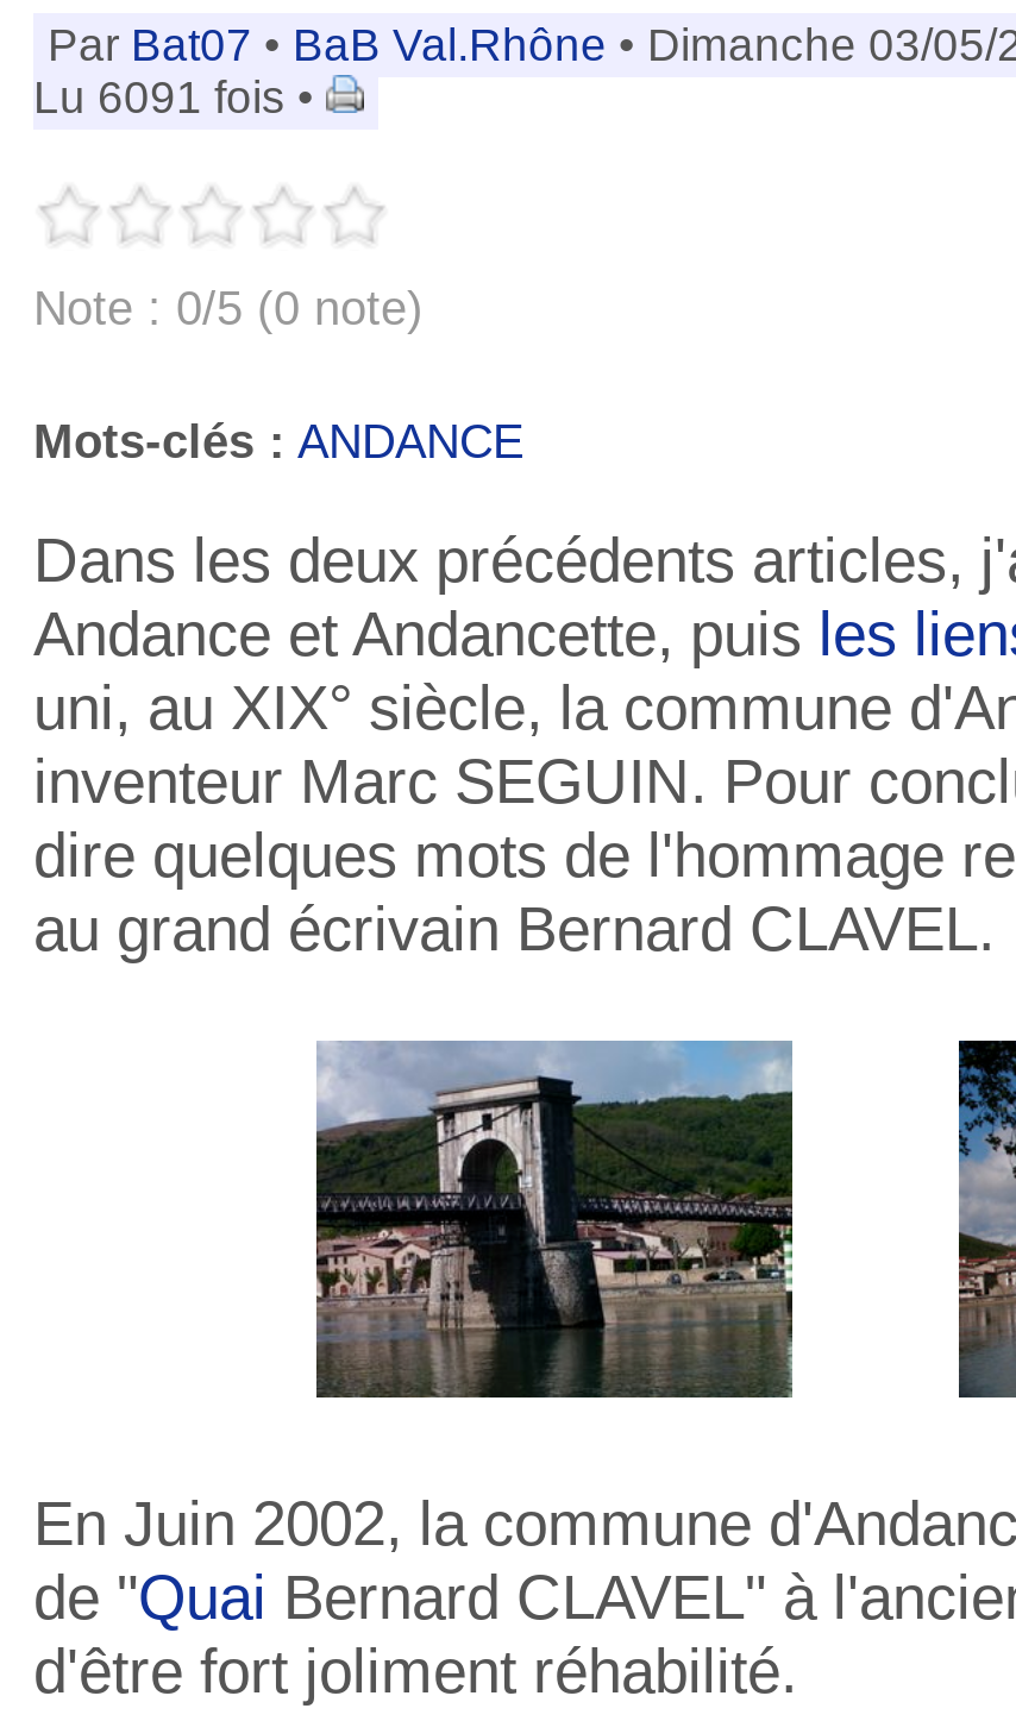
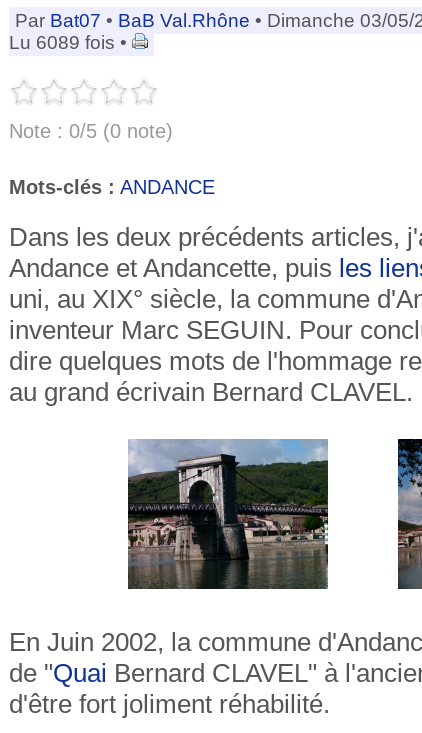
[33,72,326,122] Lu 6091 fois • -> [9,32,132,53] Lu 6089 fois •

